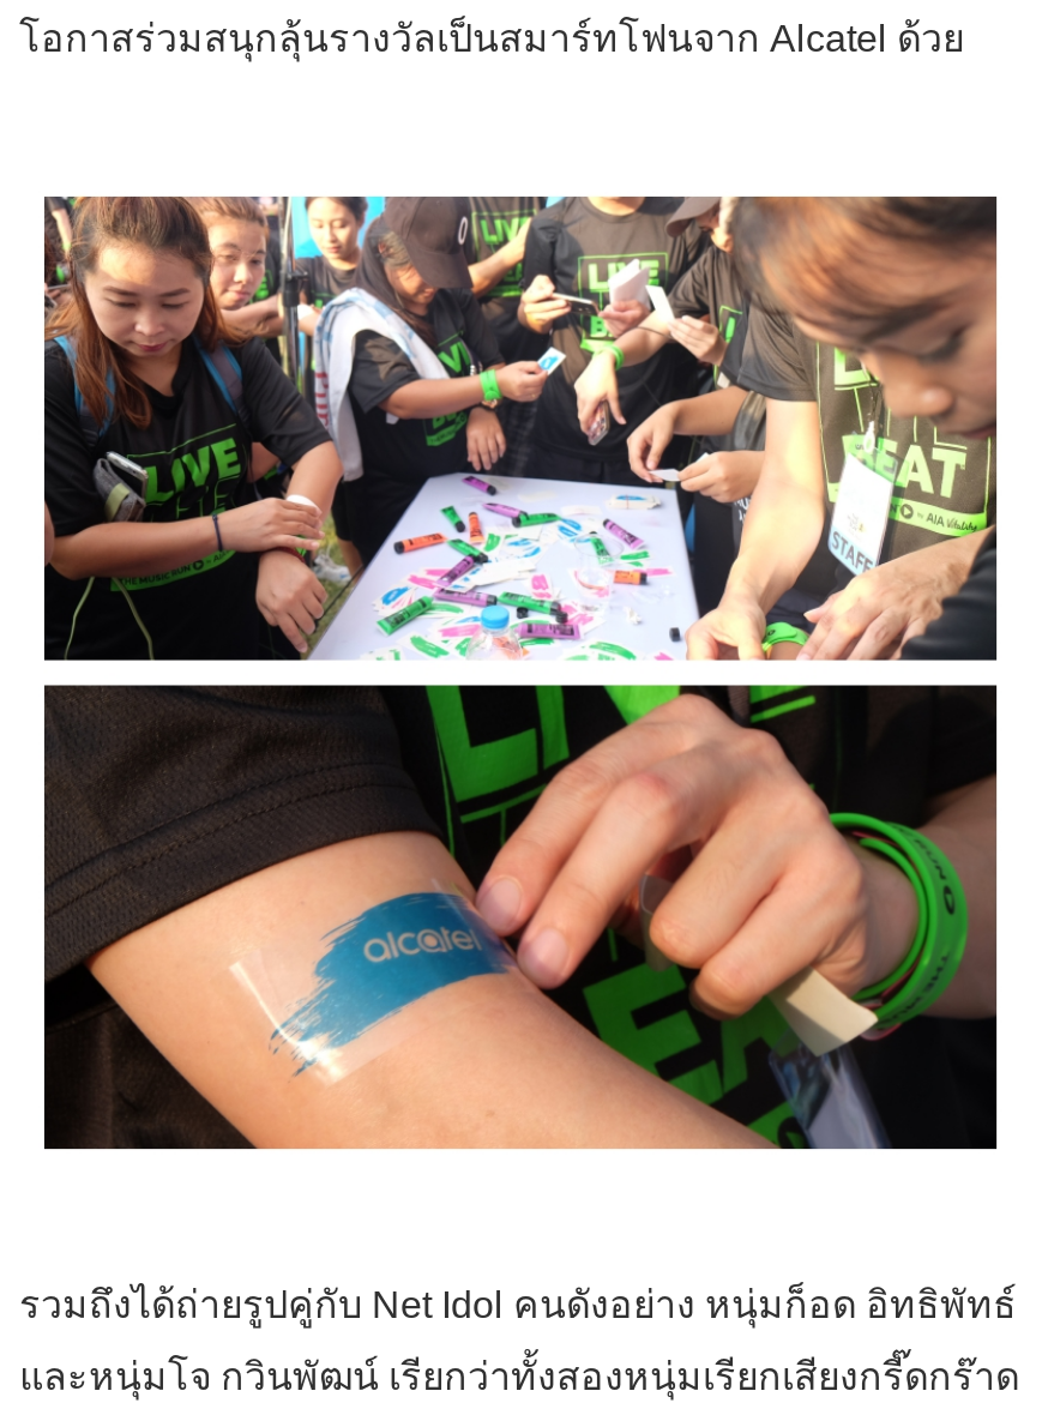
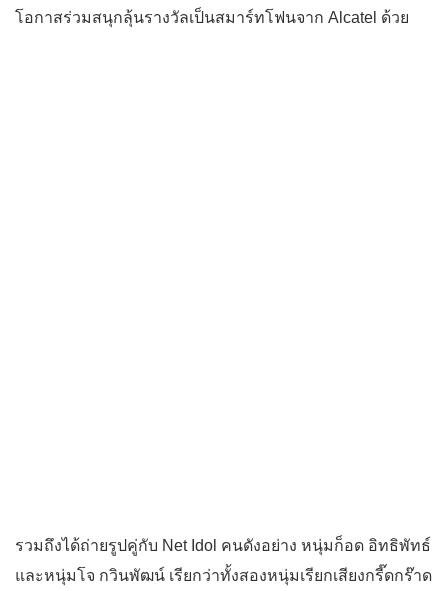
[41,194,1000,664] [image] -> none
[41,681,1000,1151] [image] -> none

